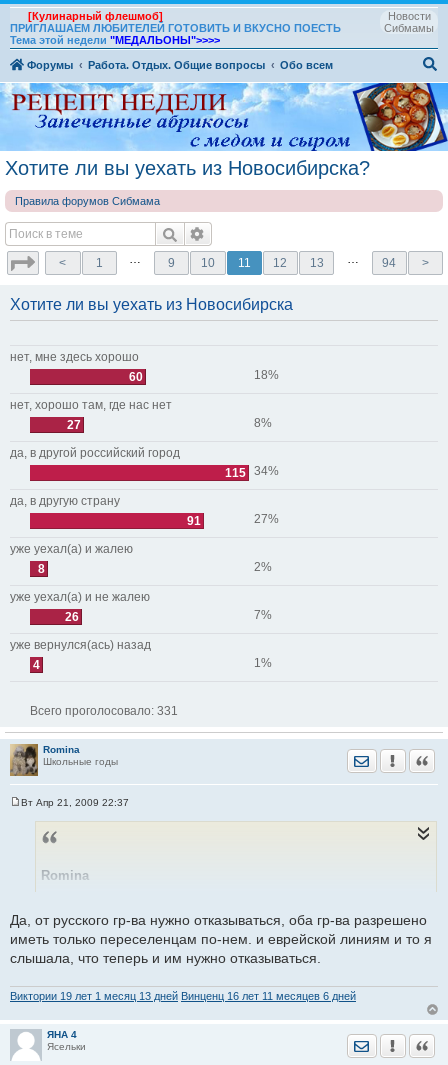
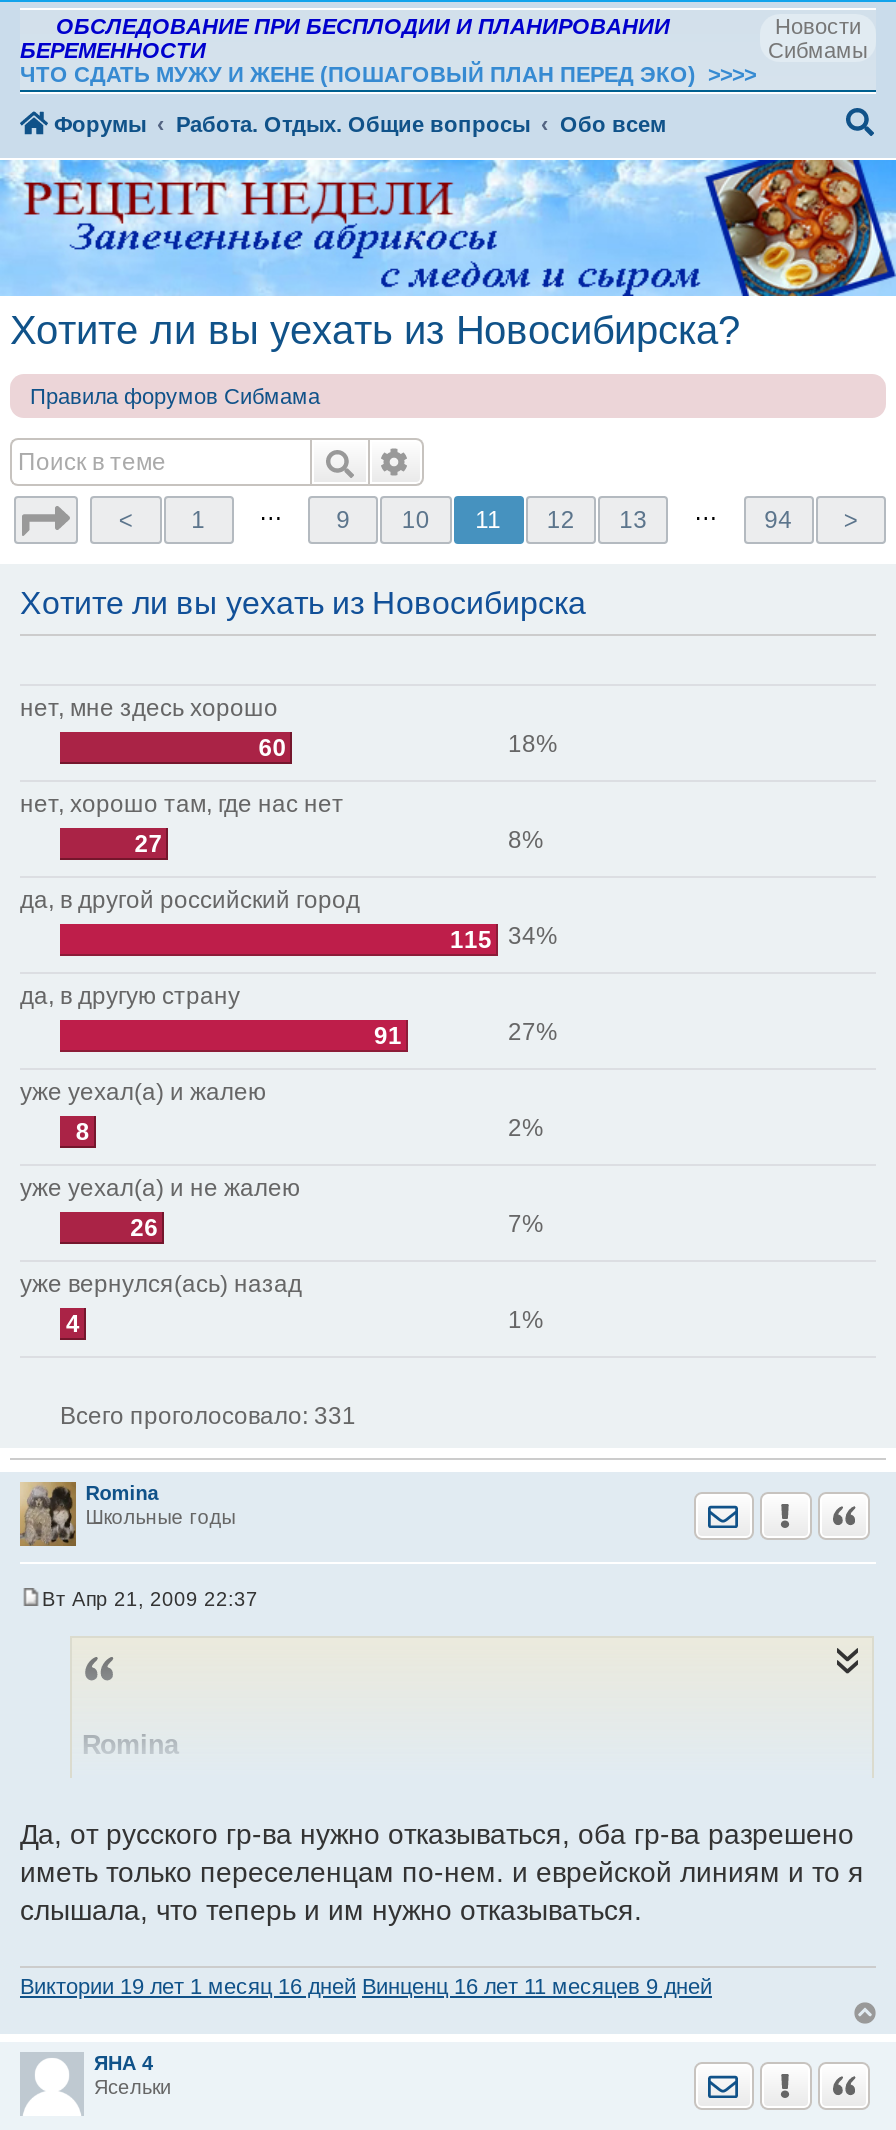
[10,10,341,46] [Кулинарный флешмоб] | ПРИГЛАШАЕМ ЛЮБИТЕЛЕЙ ГОТОВИТЬ И ВКУСНО ПОЕСТЬ | Тема этой недели "МЕДАЛЬОНЫ">>>> -> [20,14,756,86] ОБСЛЕДОВАНИЕ ПРИ БЕСПЛОДИИ И ПЛАНИРОВАНИИ | БЕРЕМЕННОСТИ | ЧТО СДАТЬ МУЖУ И ЖЕНЕ (ПОШАГОВЫЙ ПЛАН ПЕРЕД ЭКО) >>>>
[10,990,356,1002] Виктории 19 лет 1 месяц 13 дней Винценц 16 лет 11 месяцев 6 дней -> [20,1974,712,1998] Виктории 19 лет 1 месяц 16 дней Винценц 16 лет 11 месяцев 9 дней

